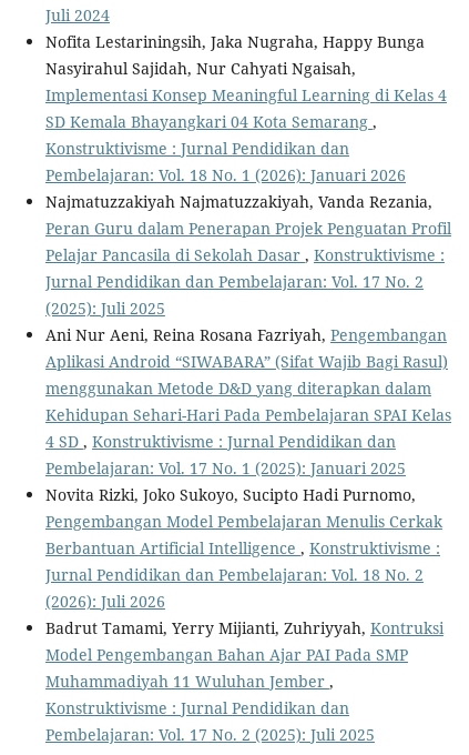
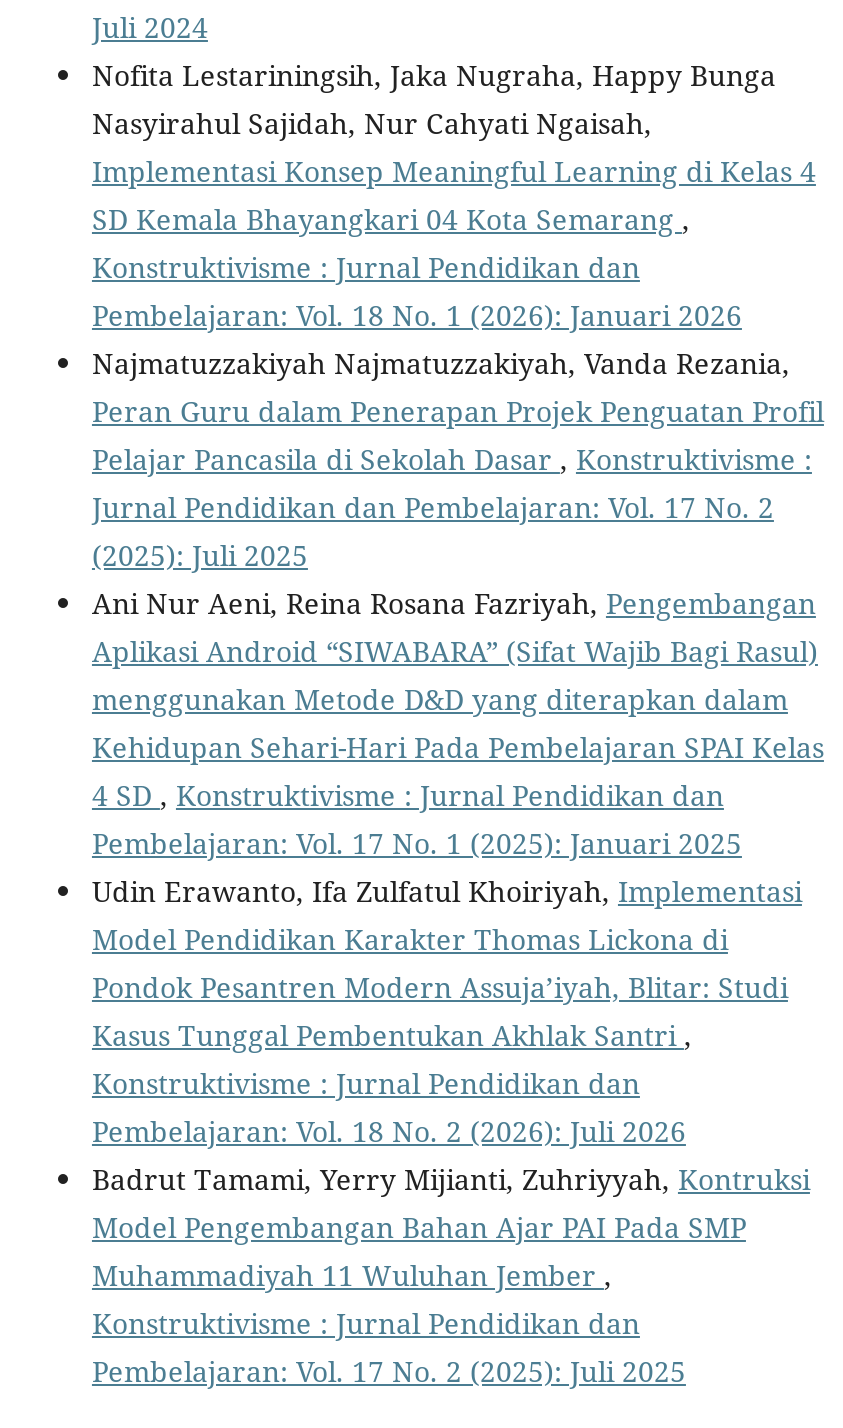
[45,484,442,611] Novita Rizki, Joko Sukoyo, Sucipto Hadi Purnomo, | Pengembangan Model Pembelajaran Menulis Cerkak | Berbantuan Artificial Intelligence, Konstruktivisme : | Jurnal Pendidikan dan Pembelajaran: Vol. 18 No. 2 | (2026): Juli 2026 -> [92,871,802,1149] Udin Erawanto, Ifa Zulfatul Khoiriyah, Implementasi | Model Pendidikan Karakter Thomas Lickona di | Pondok Pesantren Modern Assuja’iyah, Blitar: Studi | Kasus Tunggal Pembentukan Akhlak Santri, | Konstruktivisme : Jurnal Pendidikan dan | Pembelajaran: Vol. 18 No. 2 (2026): Juli 2026

